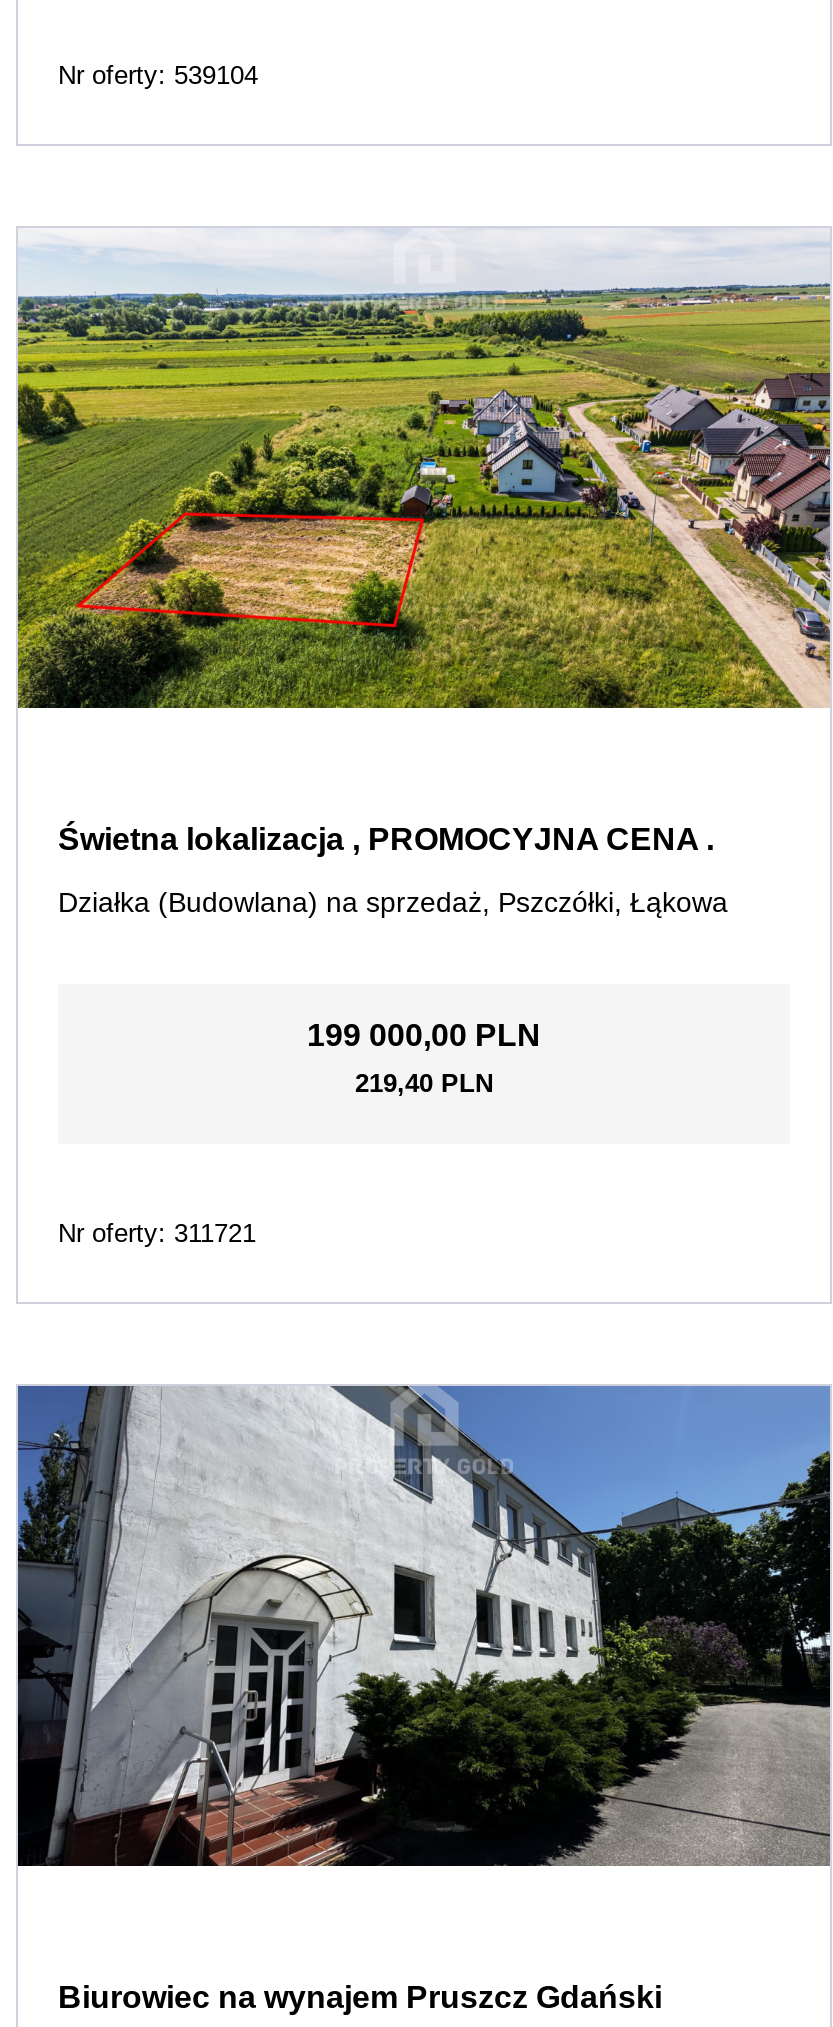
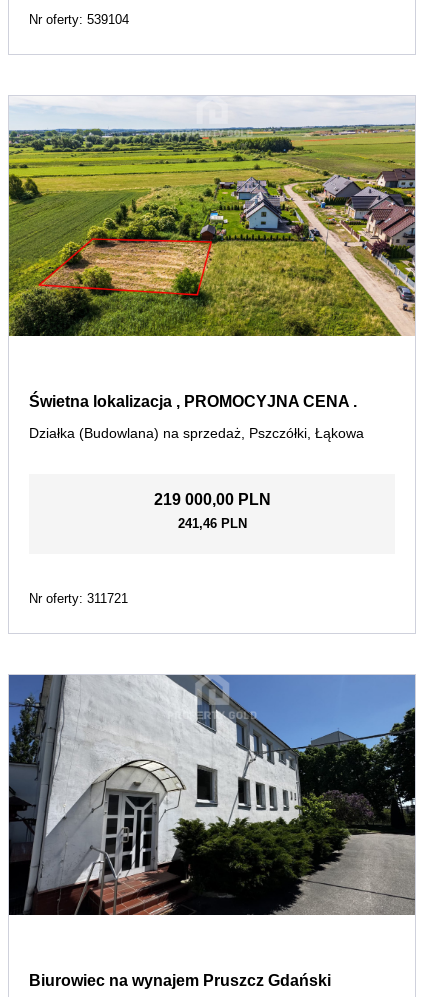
[307,1018,541,1052] 199 000,00 PLN -> [153,491,270,508] 219 000,00 PLN
[355,1068,493,1098] 219,40 PLN -> [177,516,246,531] 241,46 PLN

